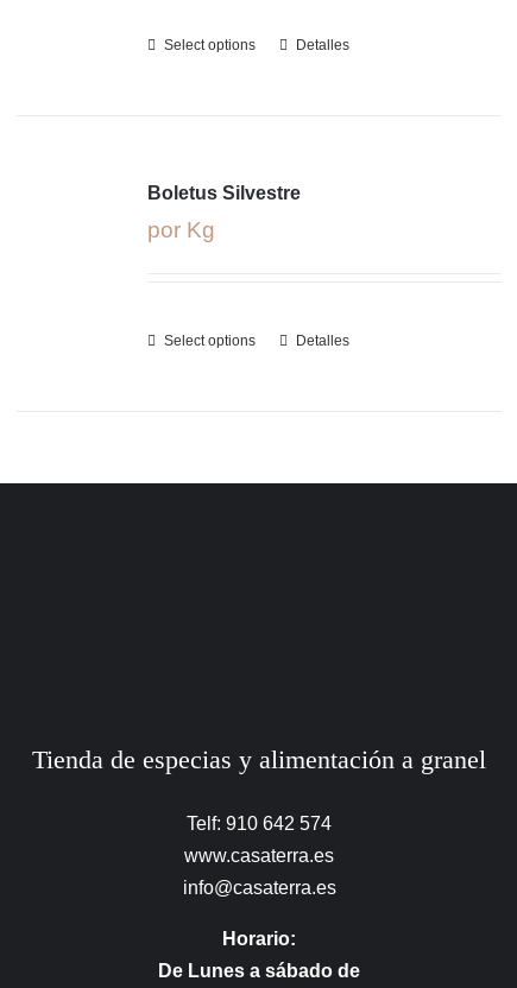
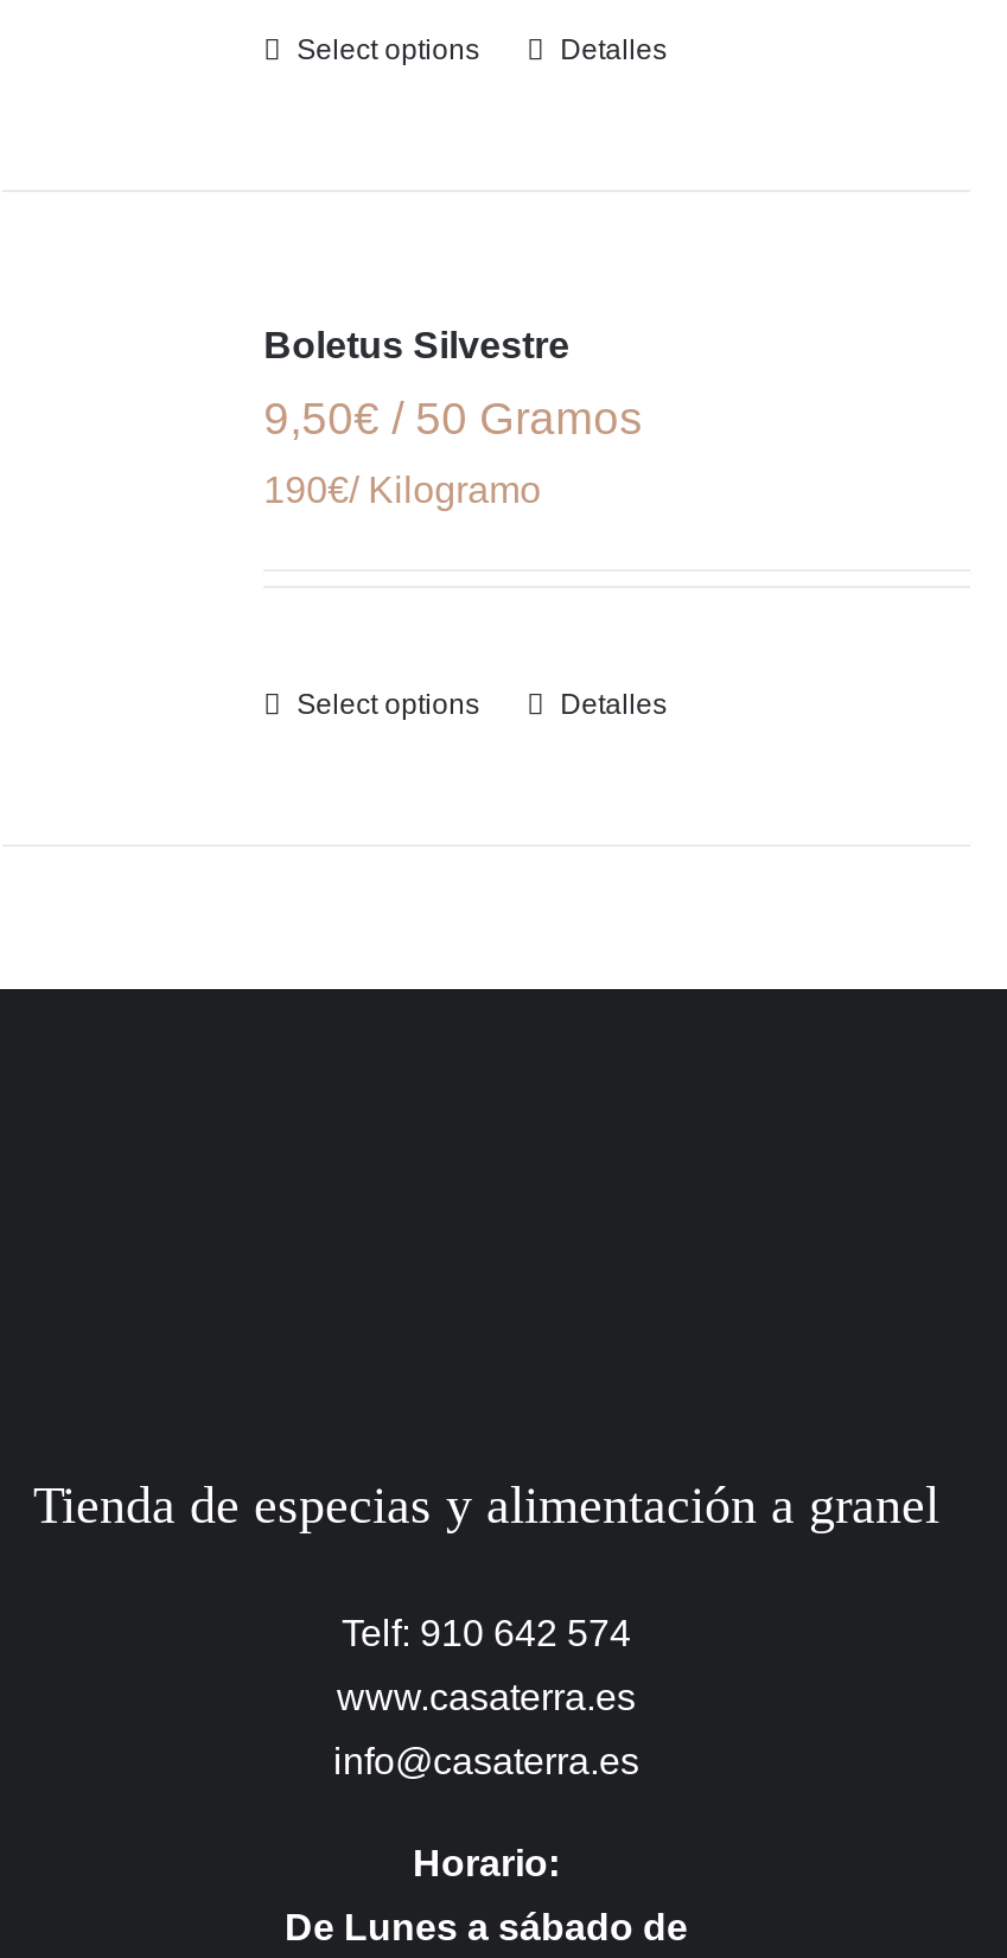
[147,217,215,242] por Kg -> [264,394,643,510] 9,50€ / 50 Gramos | 190€/ Kilogramo

